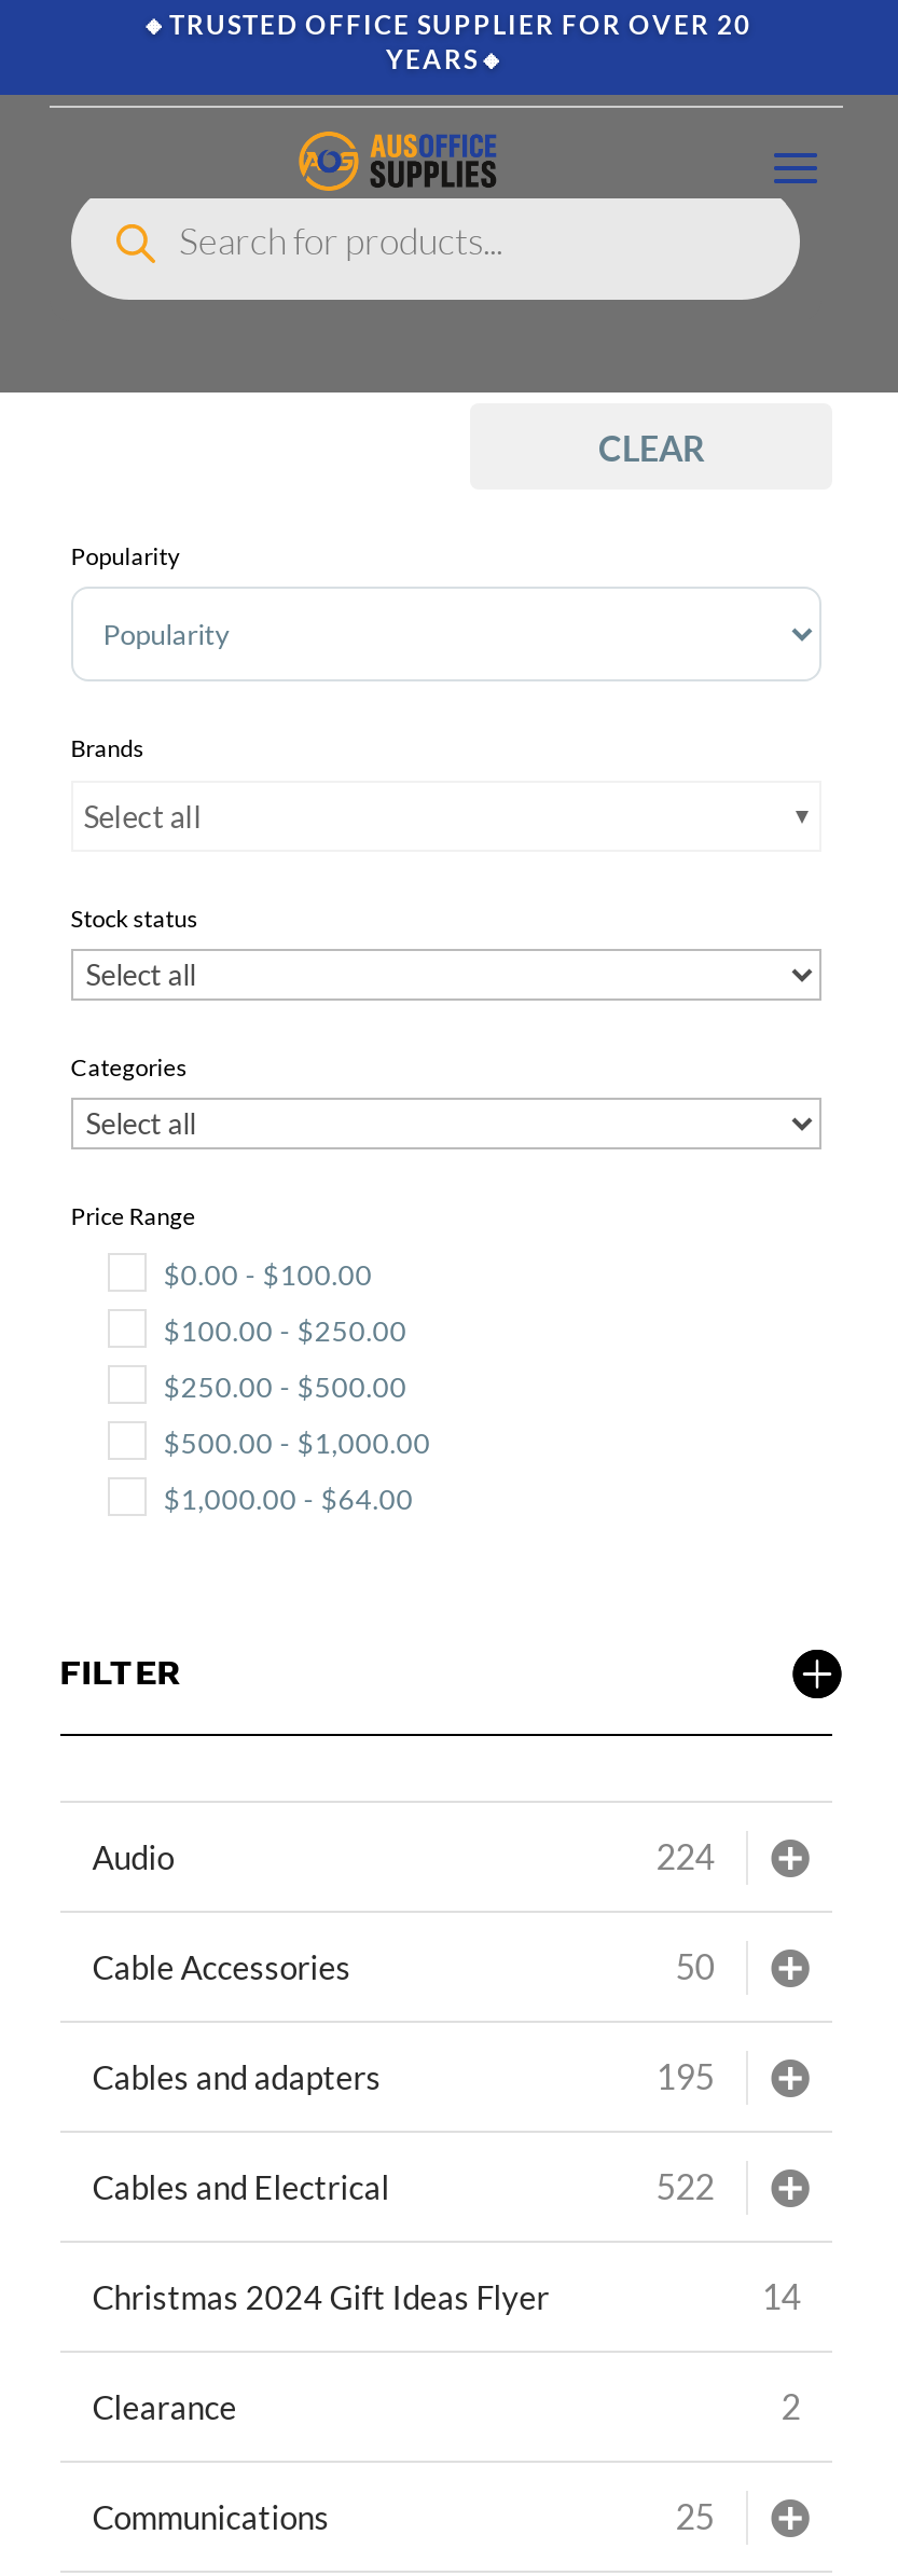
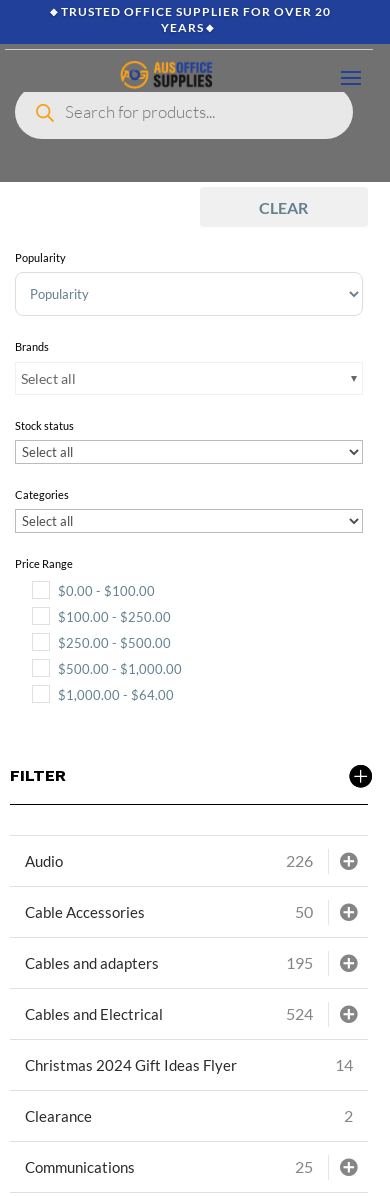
[656,1835,714,1876] 224 -> [286,851,313,870] 226
[656,2165,714,2206] 522 -> [286,1004,313,1023] 524

